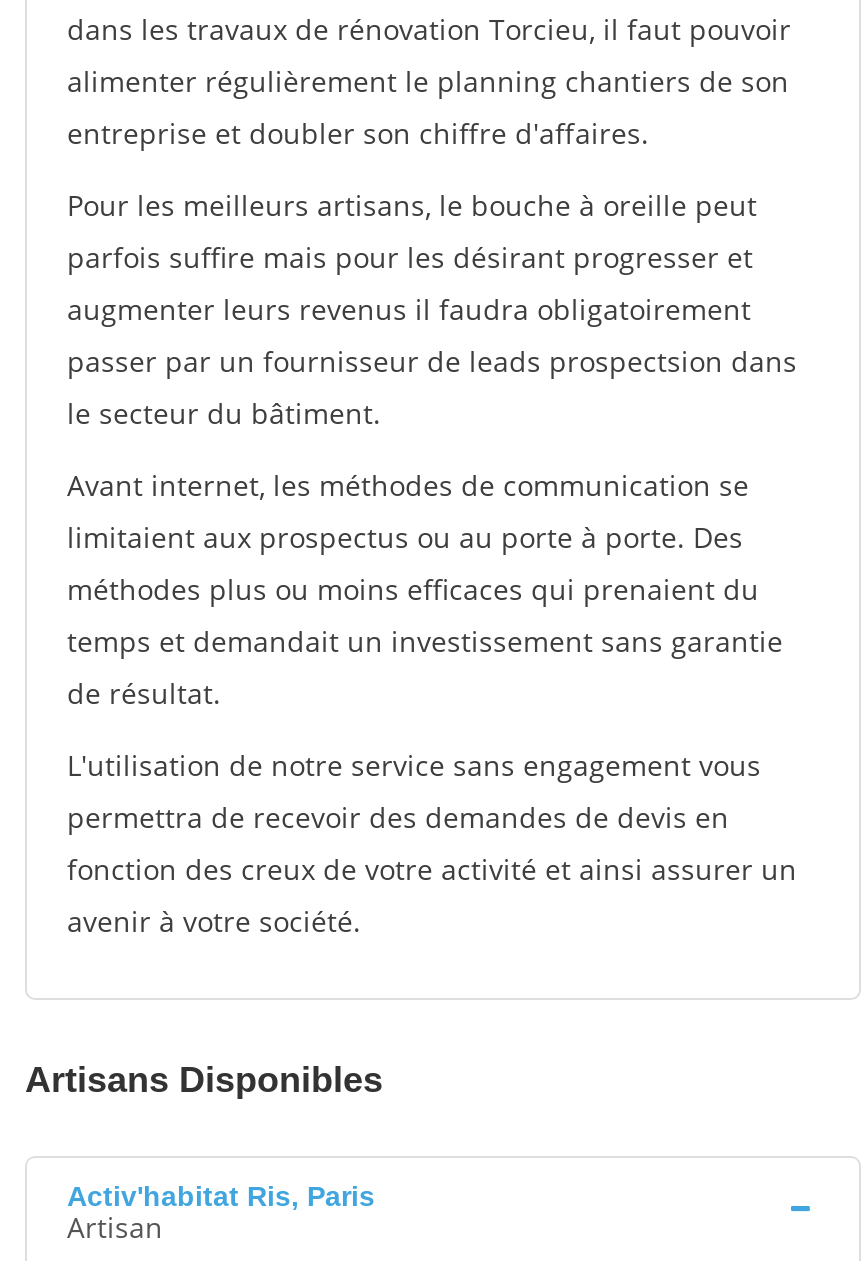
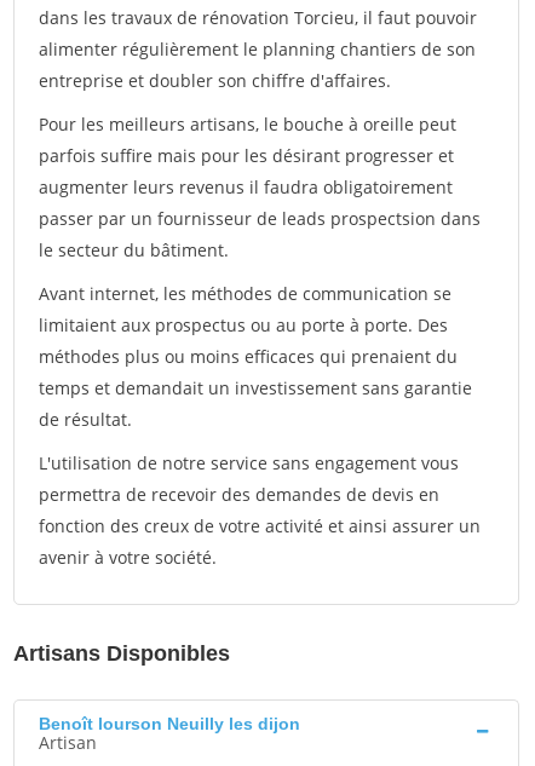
[67,1180,375,1212] Activ'habitat Ris, Paris -> [39,714,300,733] Benoît lourson Neuilly les dijon

